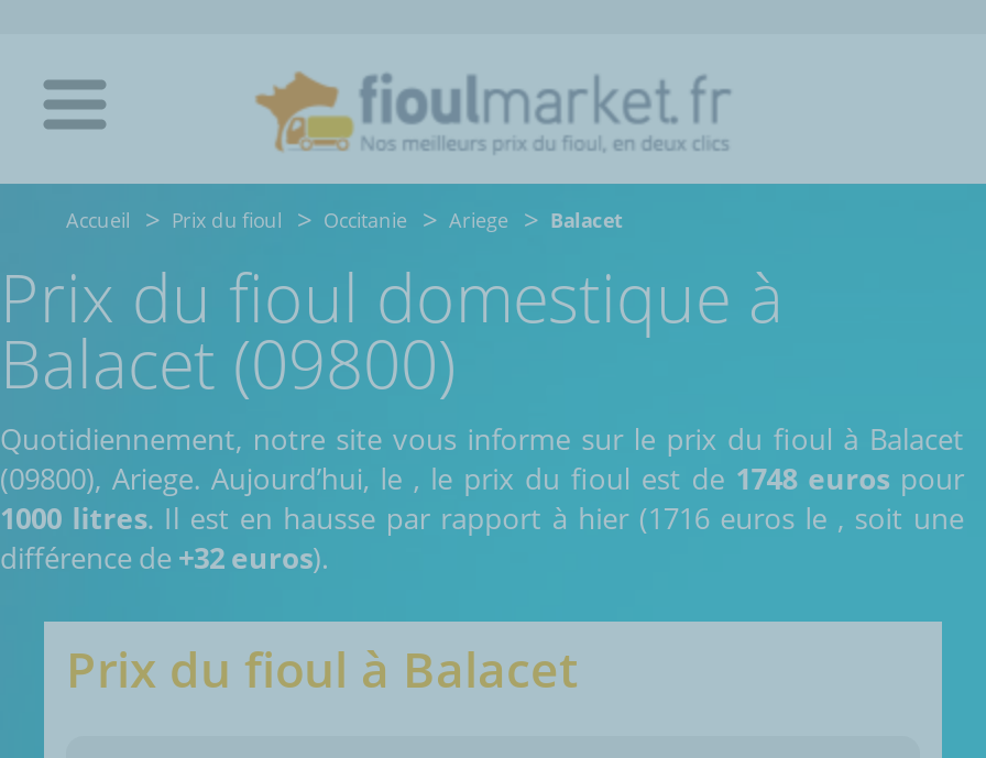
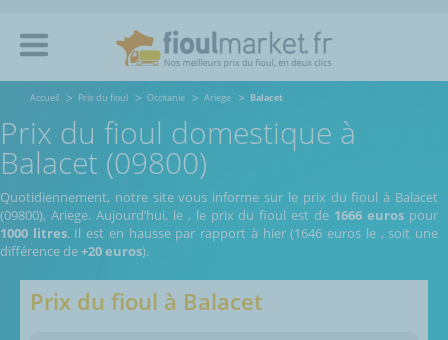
[0,458,964,498] (09800), Ariege. Aujourd’hui, le, le prix du fioul est de 1748 euros pour -> [0,206,438,224] (09800), Ariege. Aujourd’hui, le, le prix du fioul est de 1666 euros pour
[0,498,964,538] 1000 litres. Il est en hausse par rapport à hier (1716 euros le, soit une -> [0,224,438,242] 1000 litres. Il est en hausse par rapport à hier (1646 euros le, soit une
[0,538,328,577] différence de +32 euros). -> [0,242,149,260] différence de +20 euros).

